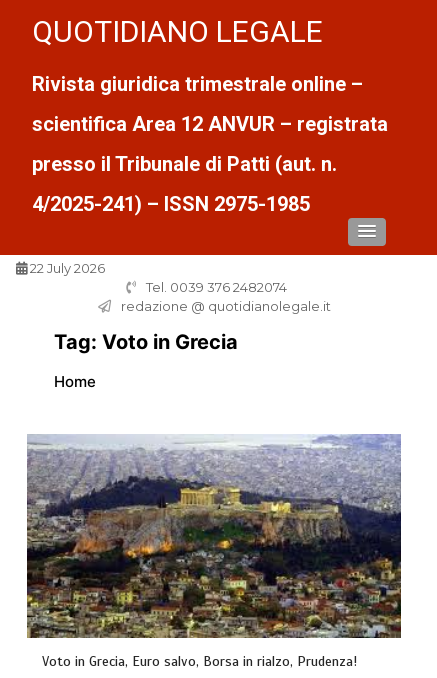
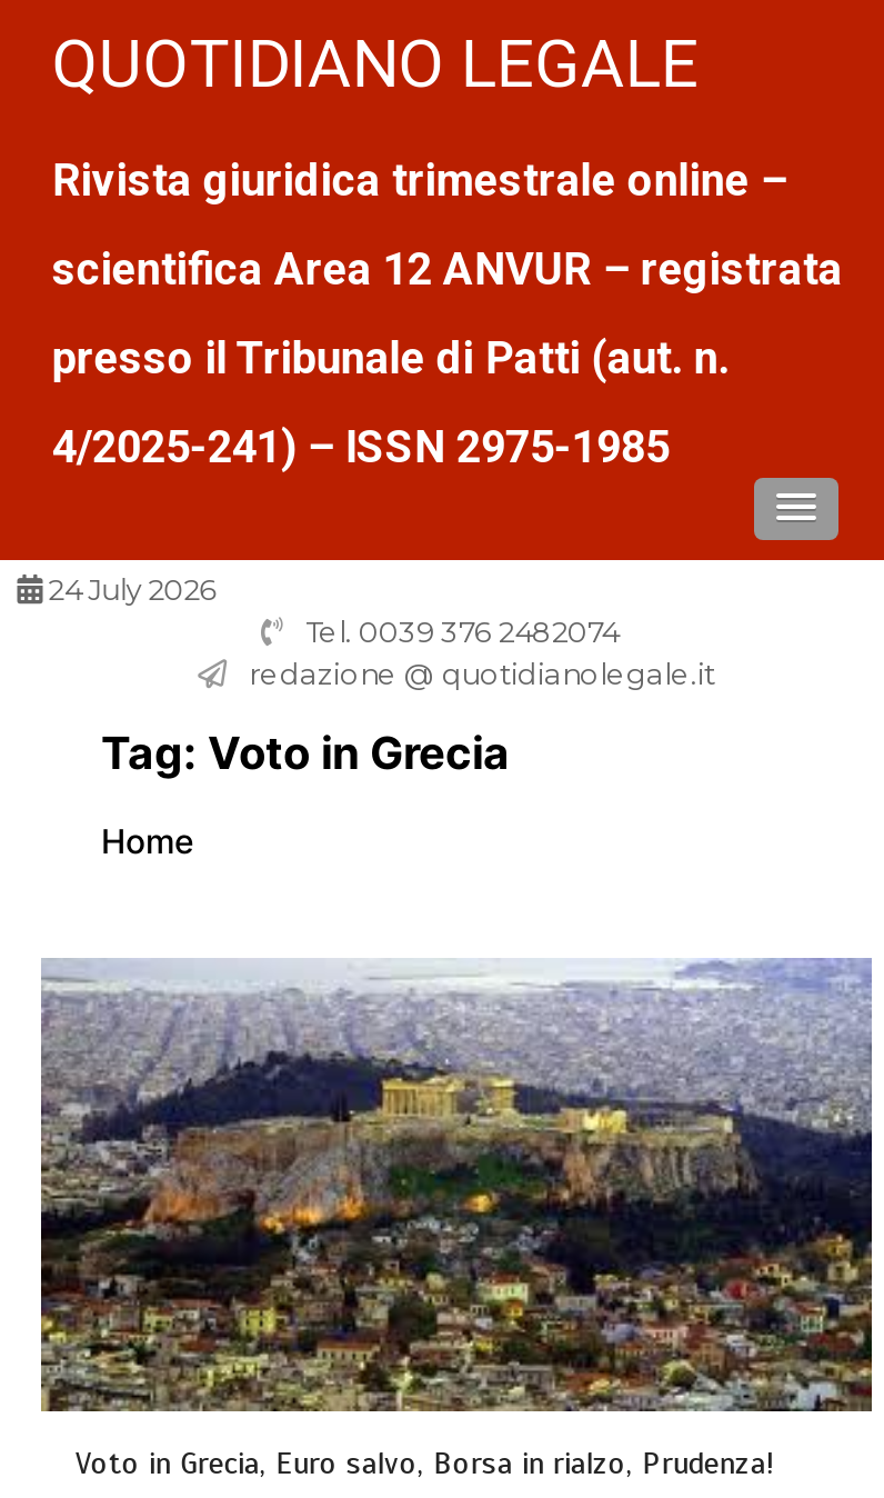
[27,260,105,276] 22 July 2026 -> [42,572,217,608] 24 July 2026

